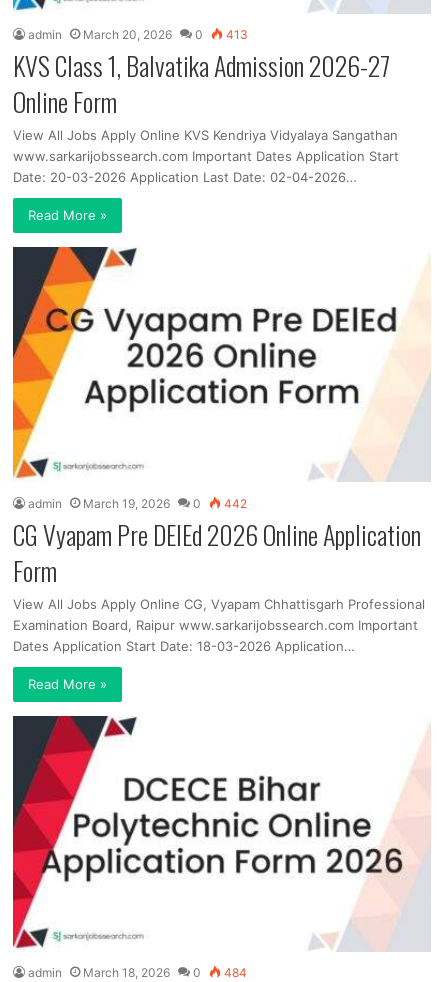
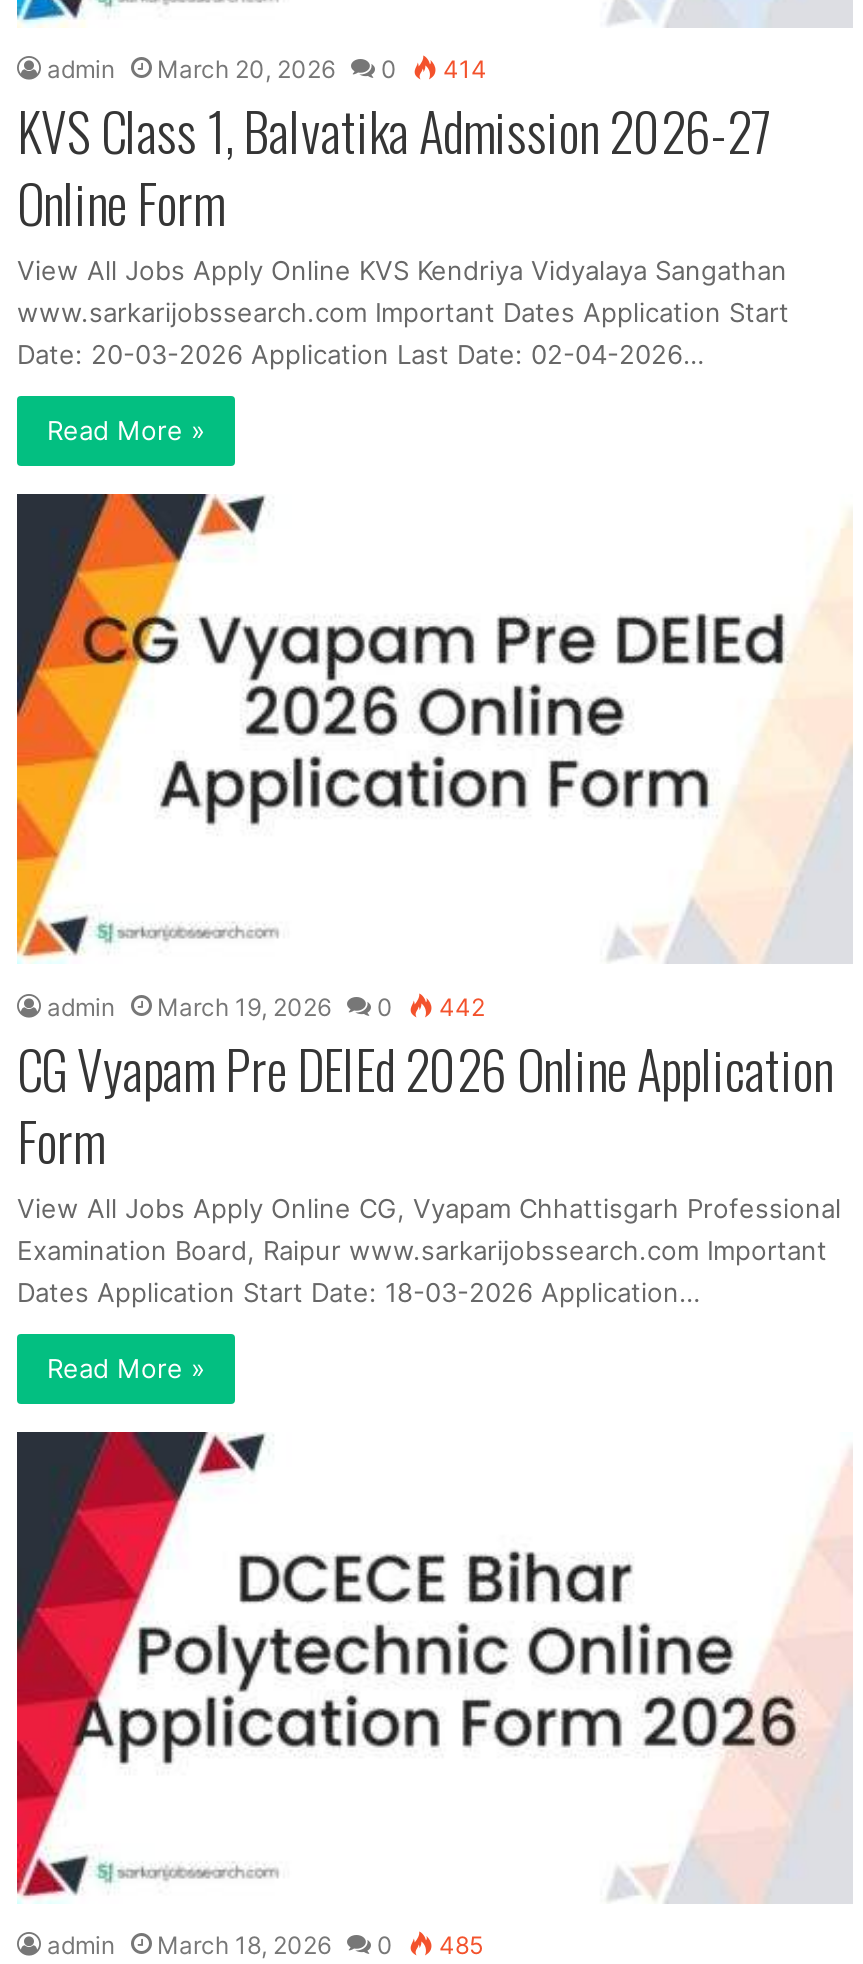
[28,27,248,42] admin March 20, 2026 0 413 -> [47,54,487,84] admin March 20, 2026 0 414
[28,965,247,980] admin March 18, 2026 0 484 -> [47,1929,483,1959] admin March 18, 2026 0 485

